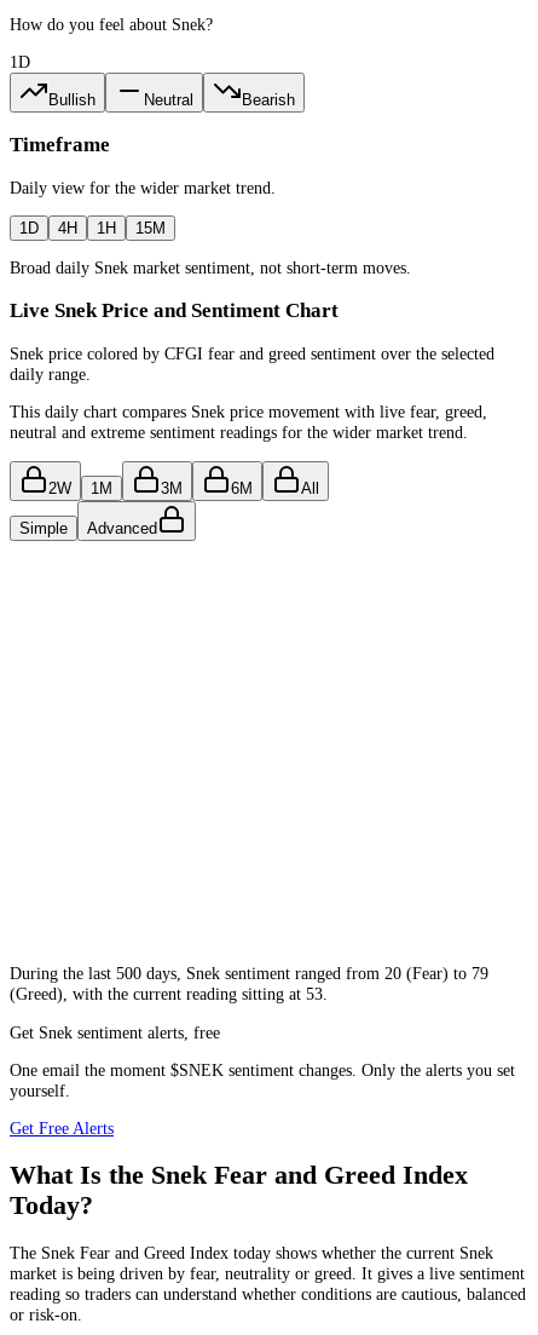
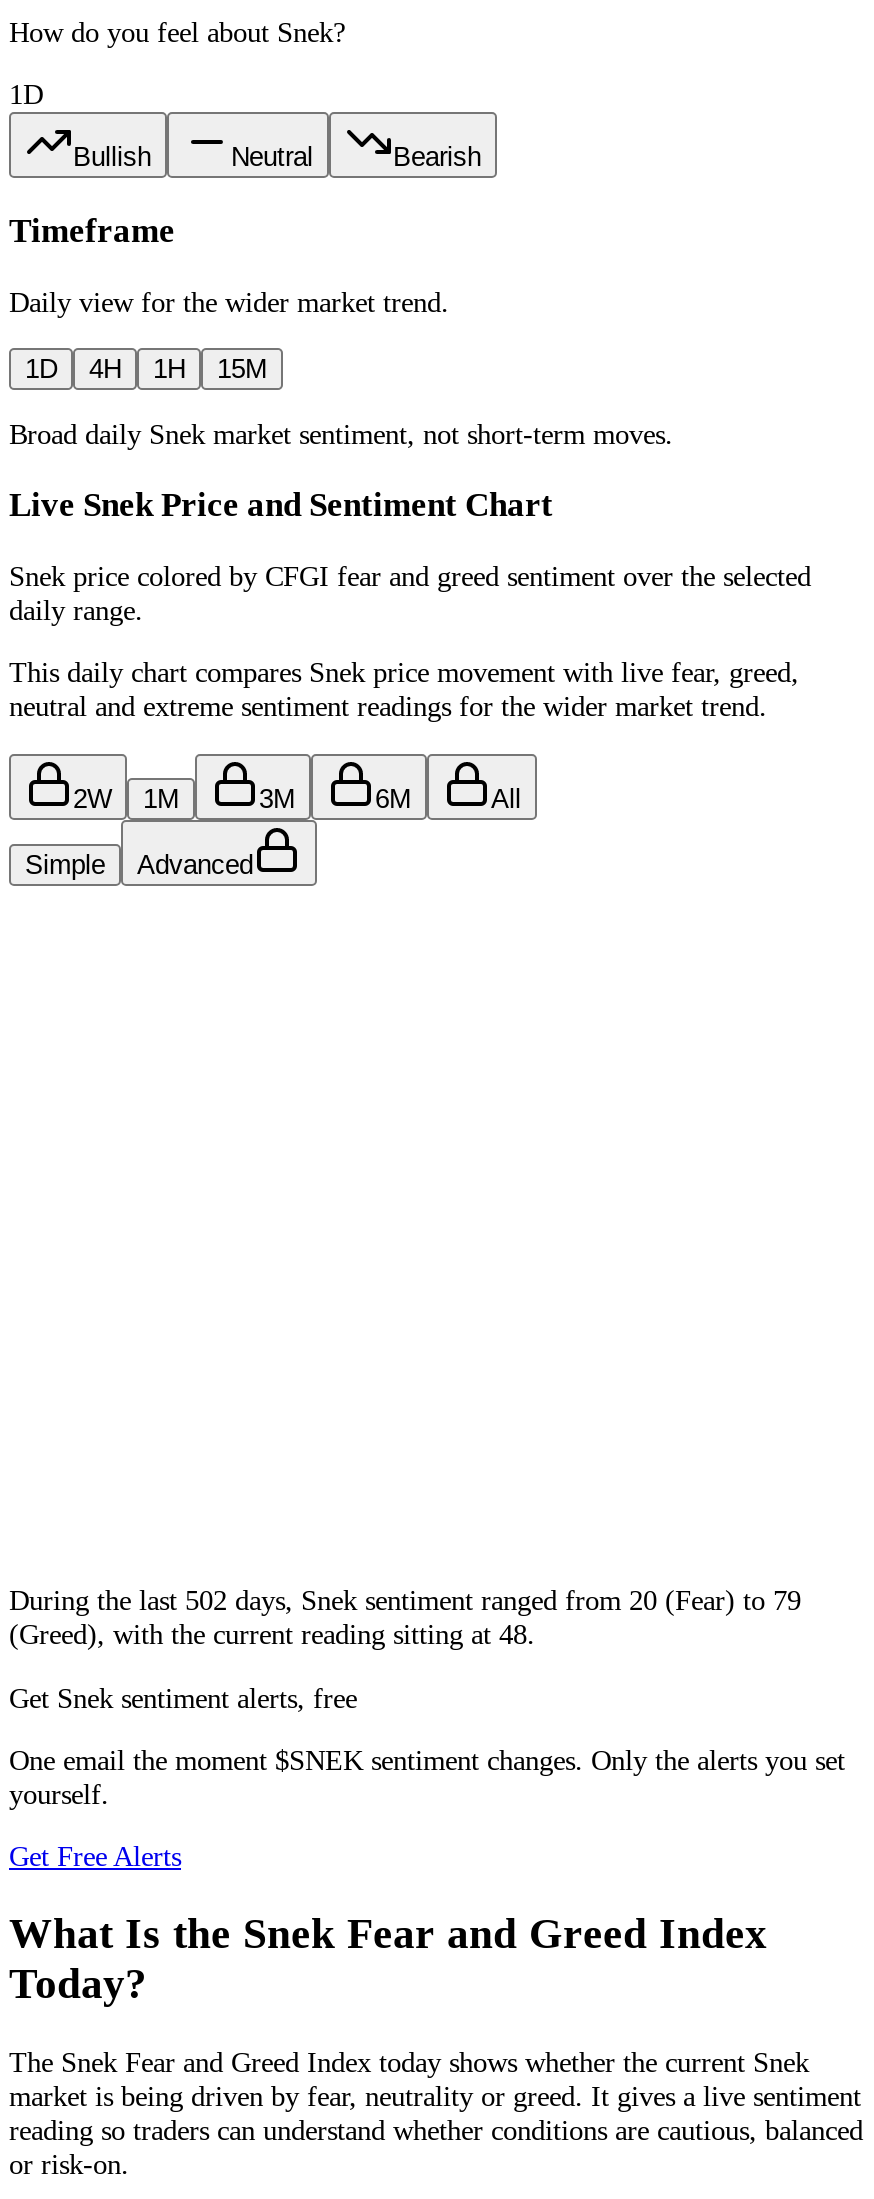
[10,964,488,983] During the last 500 days, Snek sentiment ranged from 20 (Fear) to 79 -> [9,1584,801,1616] During the last 502 days, Snek sentiment ranged from 20 (Fear) to 79
[10,984,328,1004] (Greed), with the current reading sitting at 53. -> [9,1618,535,1650] (Greed), with the current reading sitting at 48.

